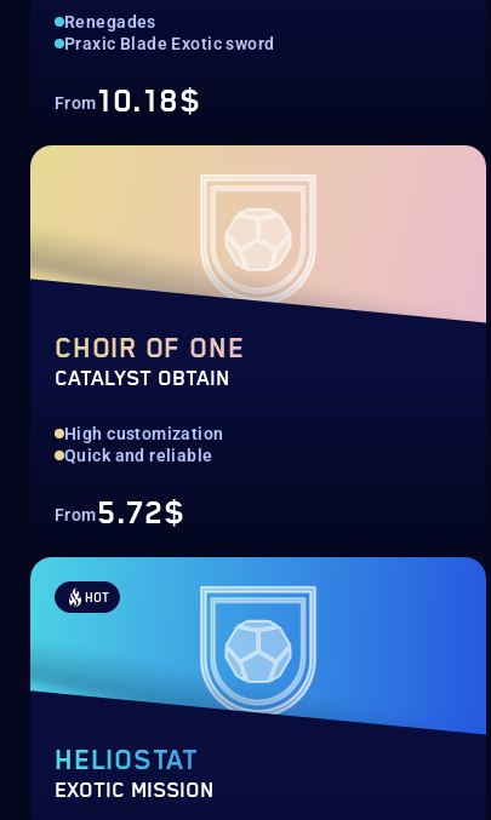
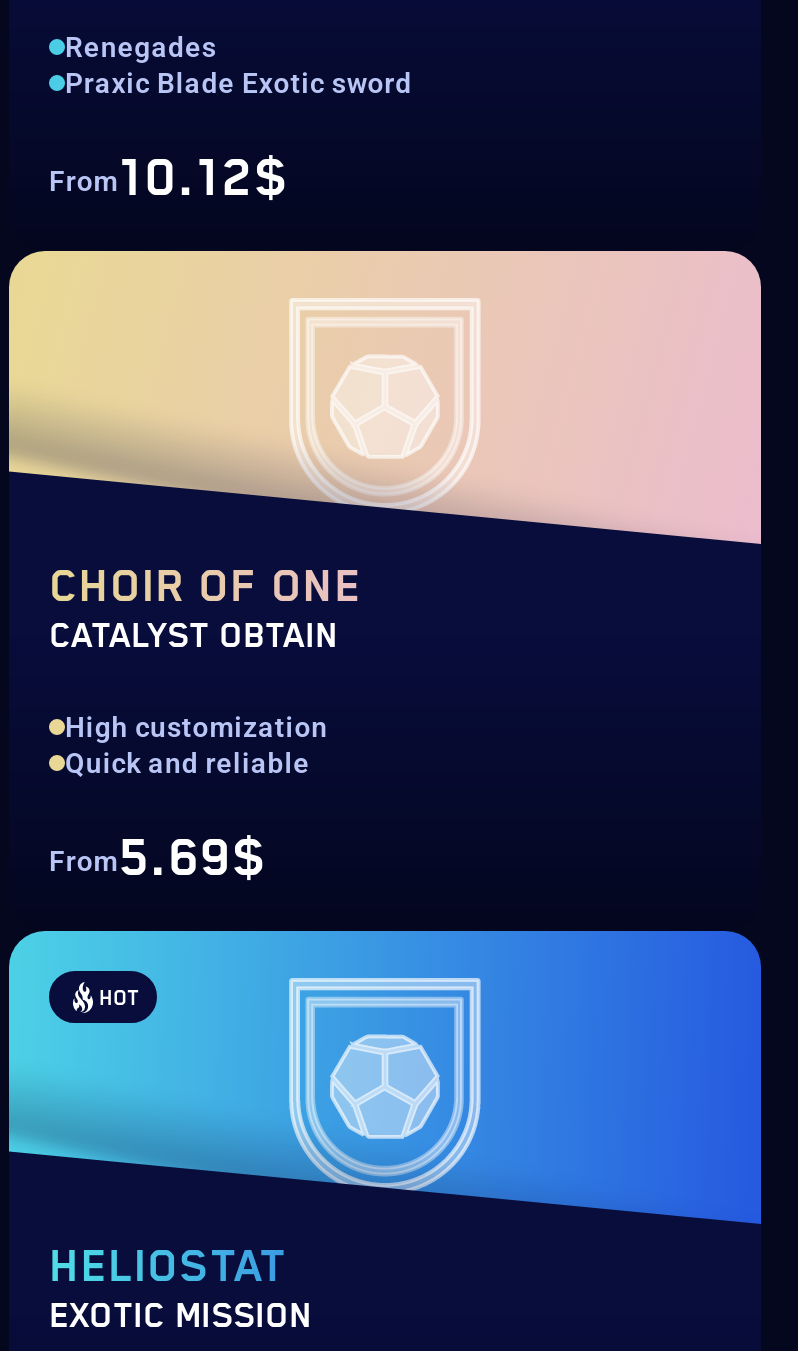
[55,84,201,121] From10.18$ -> [49,149,289,211] From10.12$
[55,495,186,533] From5.72$ -> [49,829,267,891] From5.69$

